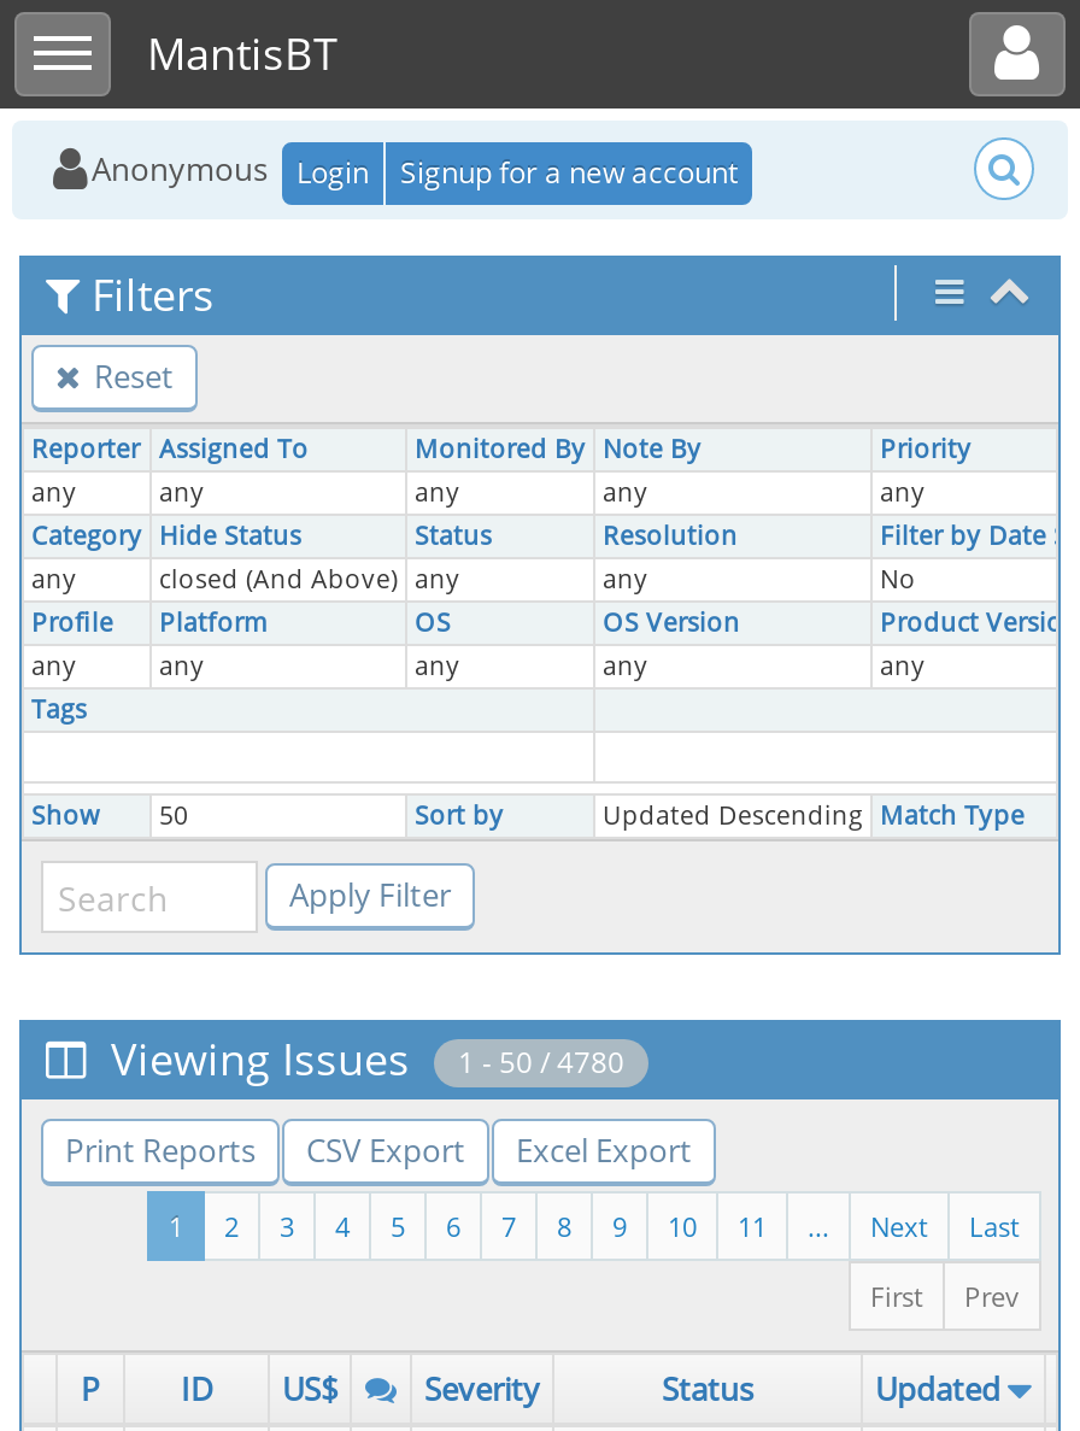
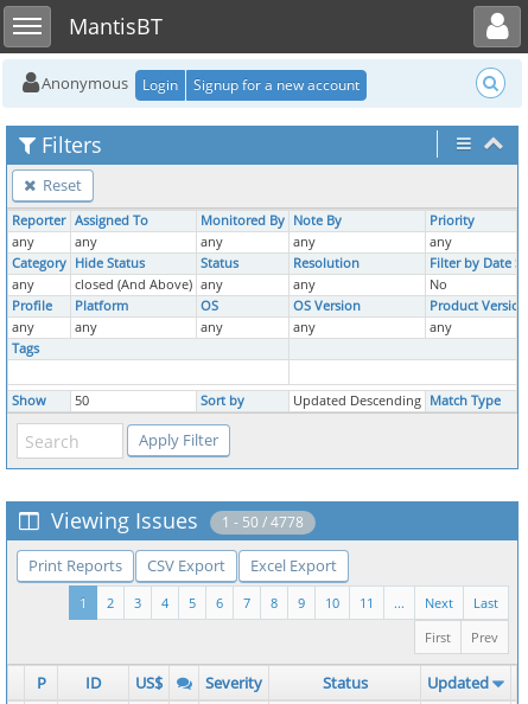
[99,1030,624,1087] Viewing Issues 1 - 50 / 4780 -> [45,506,304,535] Viewing Issues 1 - 50 / 4778

